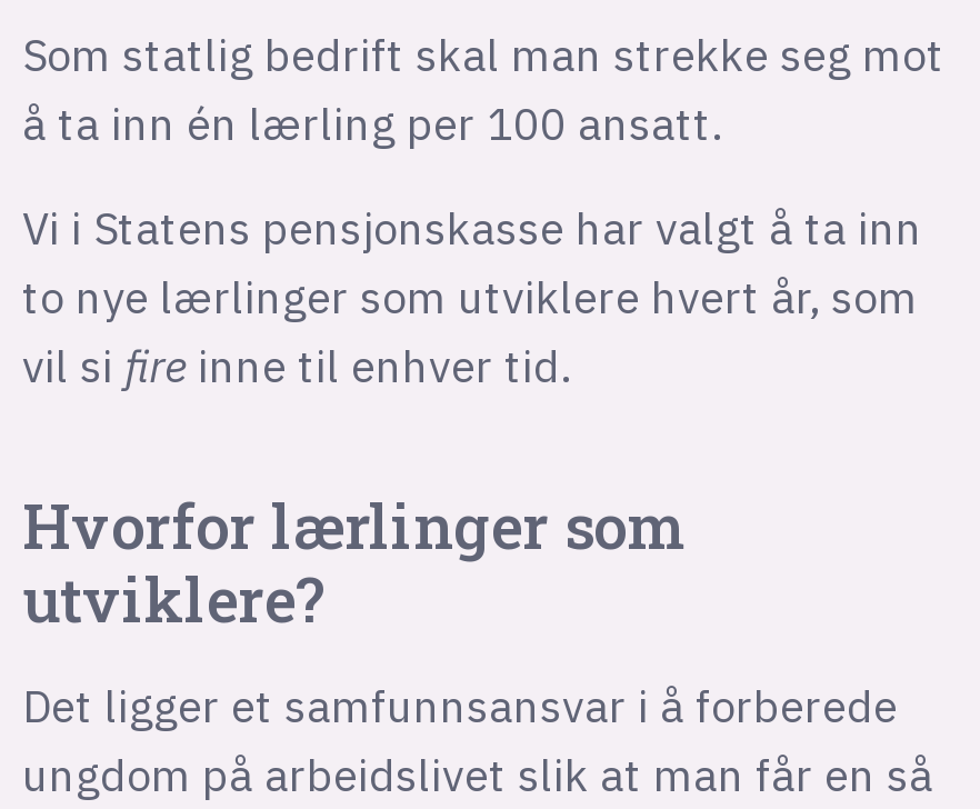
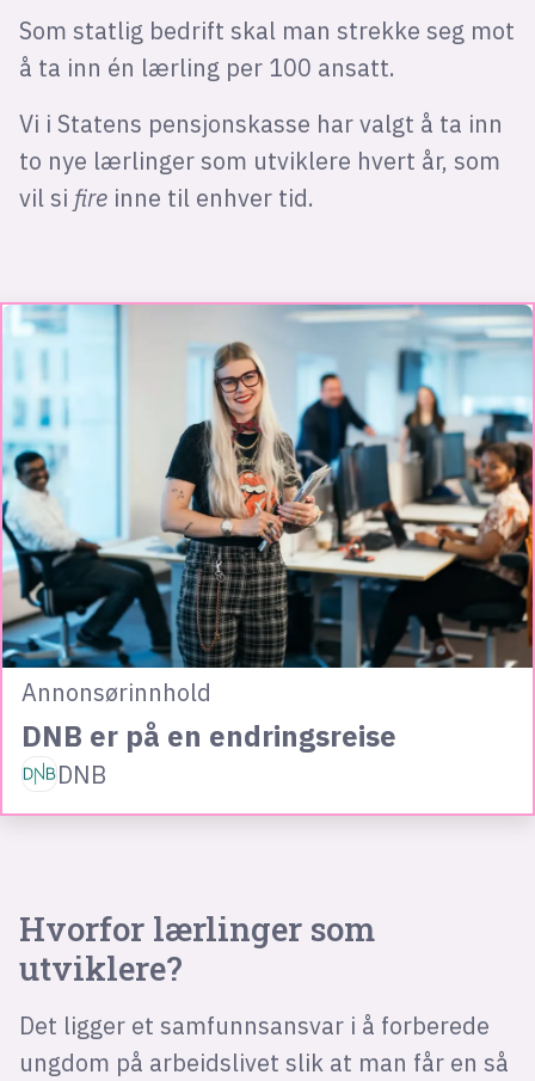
none -> [4,301,531,817] [image] | Annonsørinnhold | DNB er på en endringsreise | DNB

